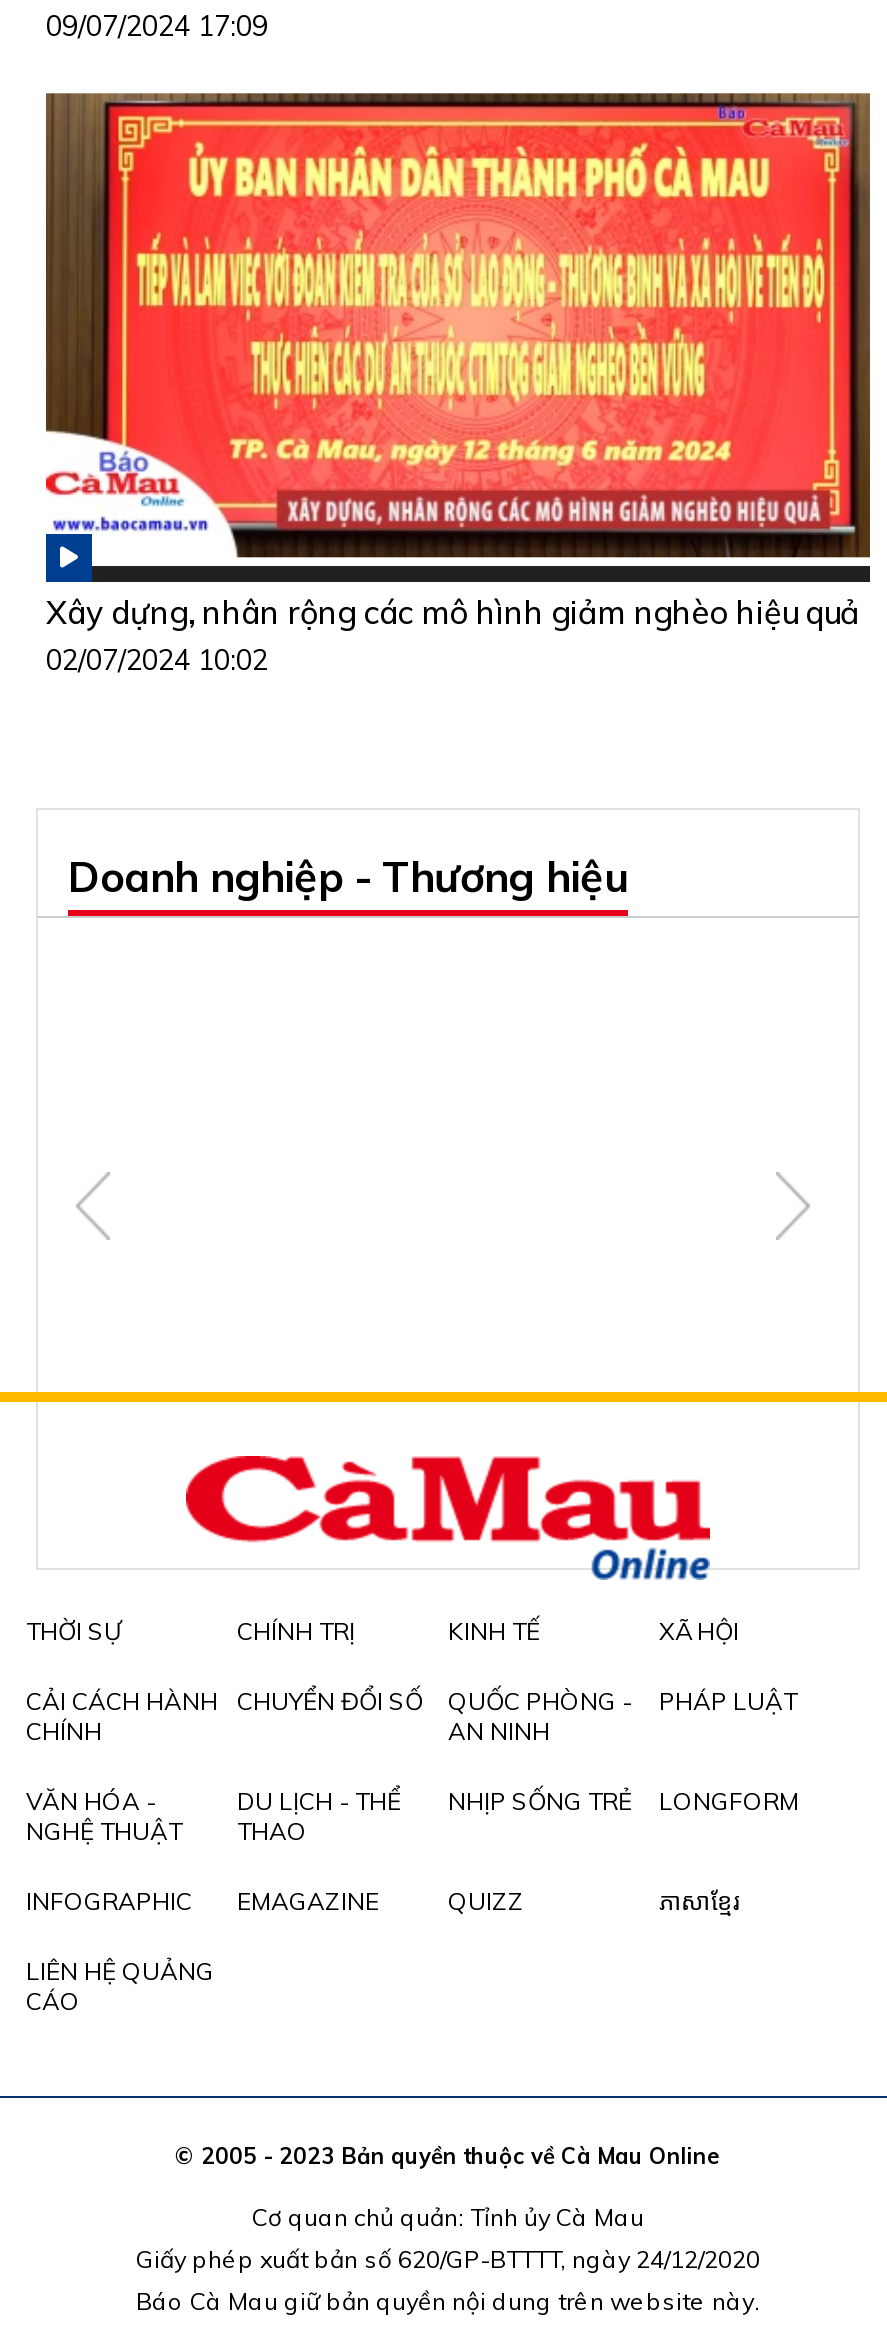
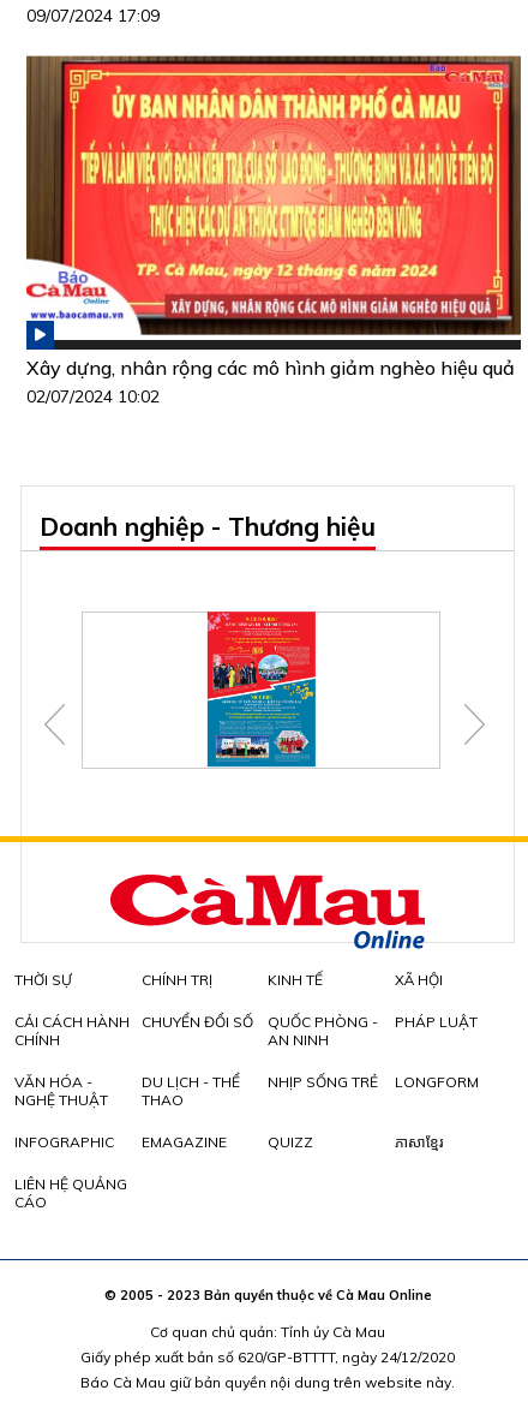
none -> [205,610,317,769] [image]

